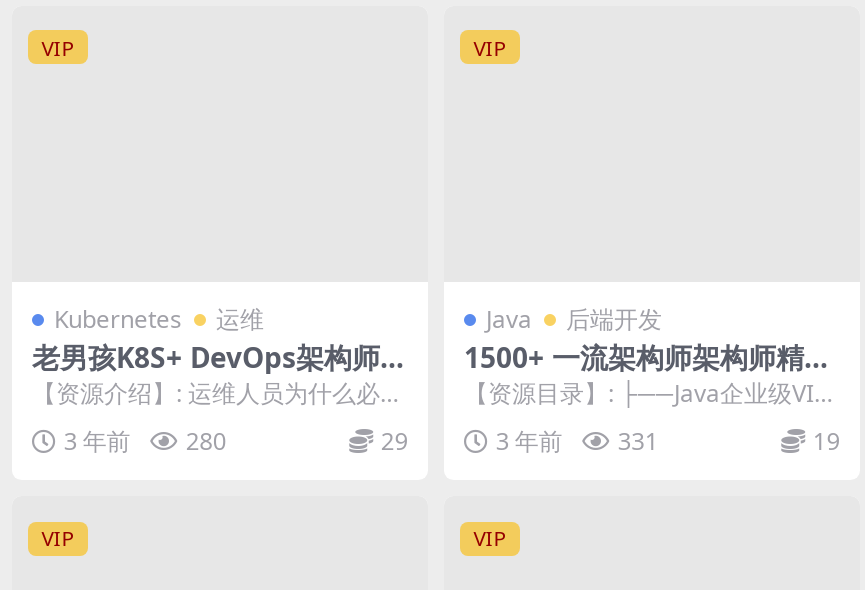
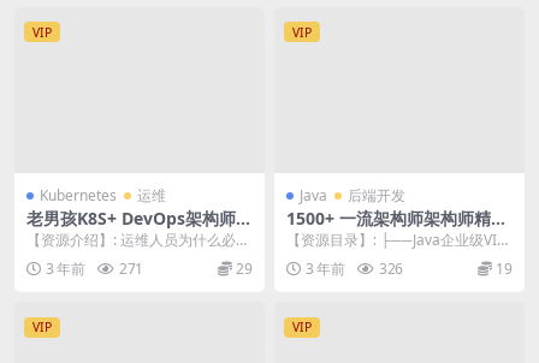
[186,424,226,458] 280 -> [119,259,143,279] 271
[618,424,658,458] 331 -> [379,259,403,279] 326

